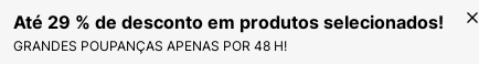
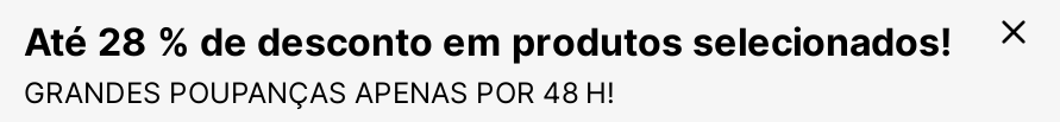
[13,11,444,33] Até 29 % de desconto em produtos selecionados! -> [24,18,952,65] Até 28 % de desconto em produtos selecionados!

